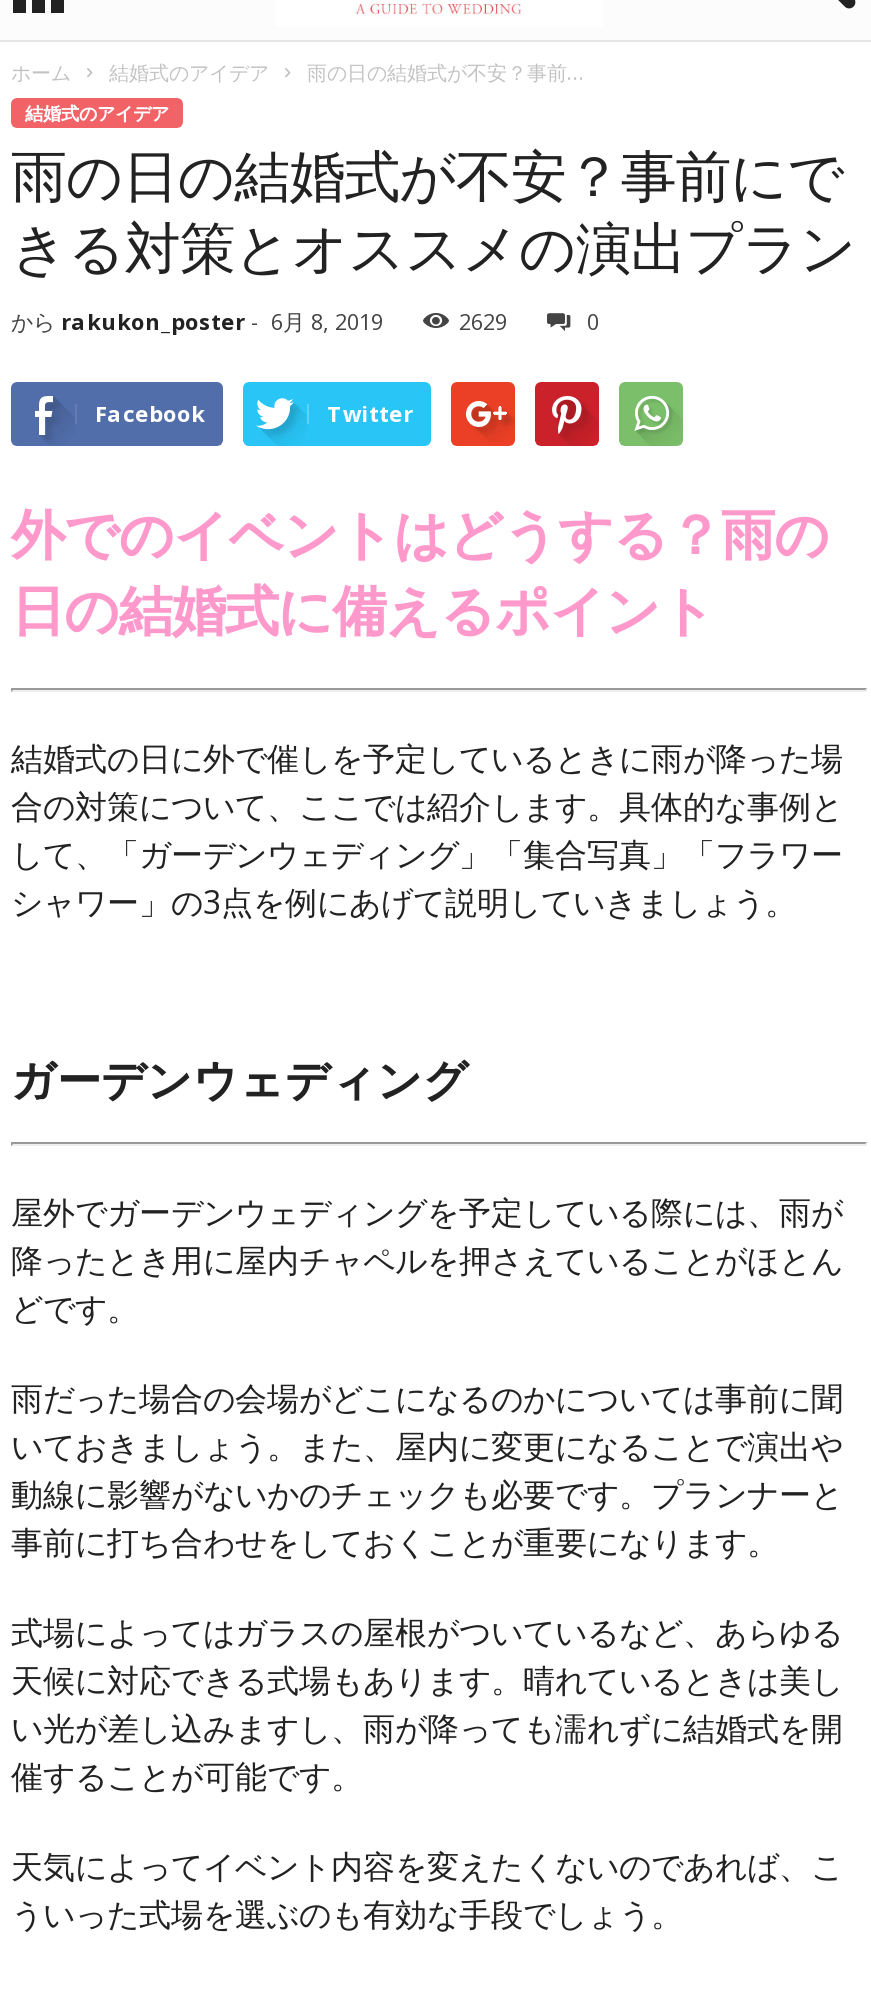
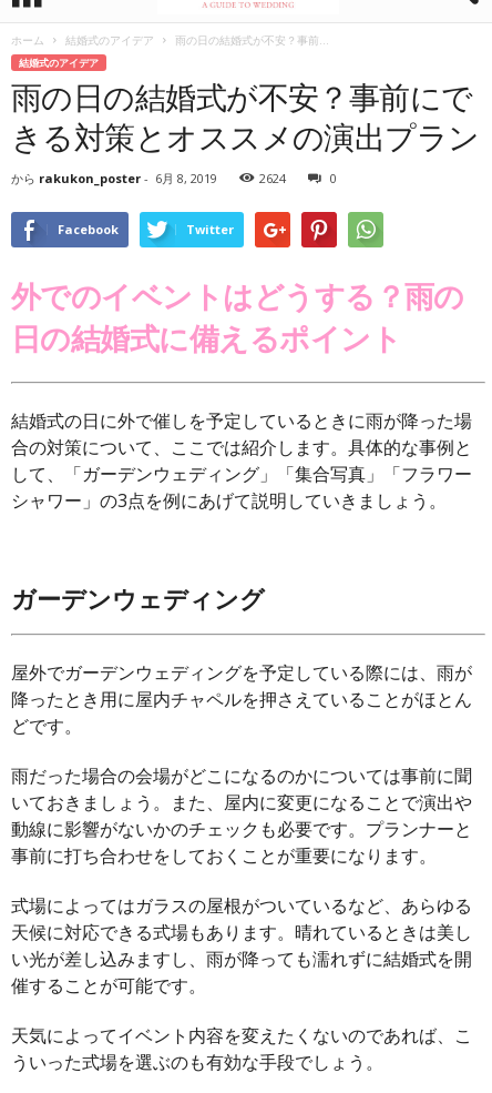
[459,306,507,336] 2629 -> [259,170,286,186] 2624

